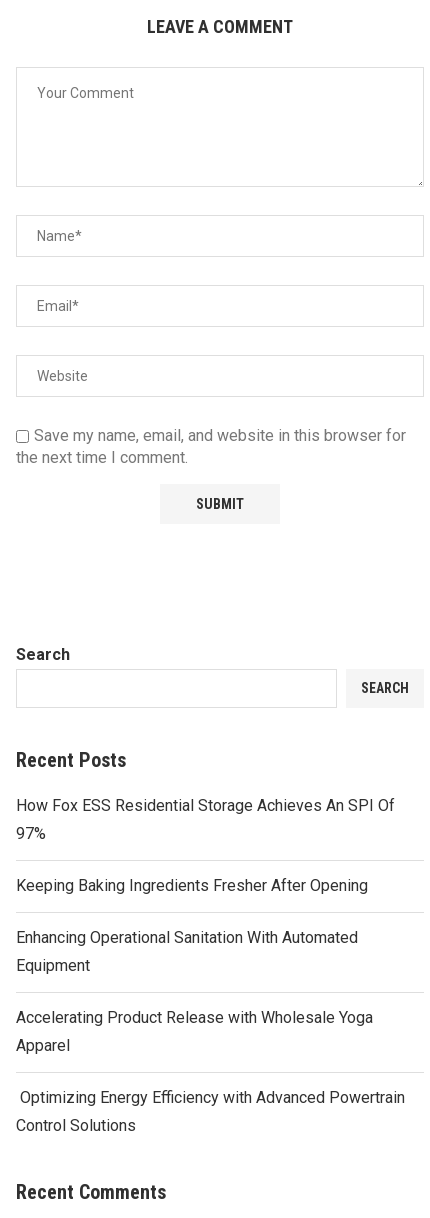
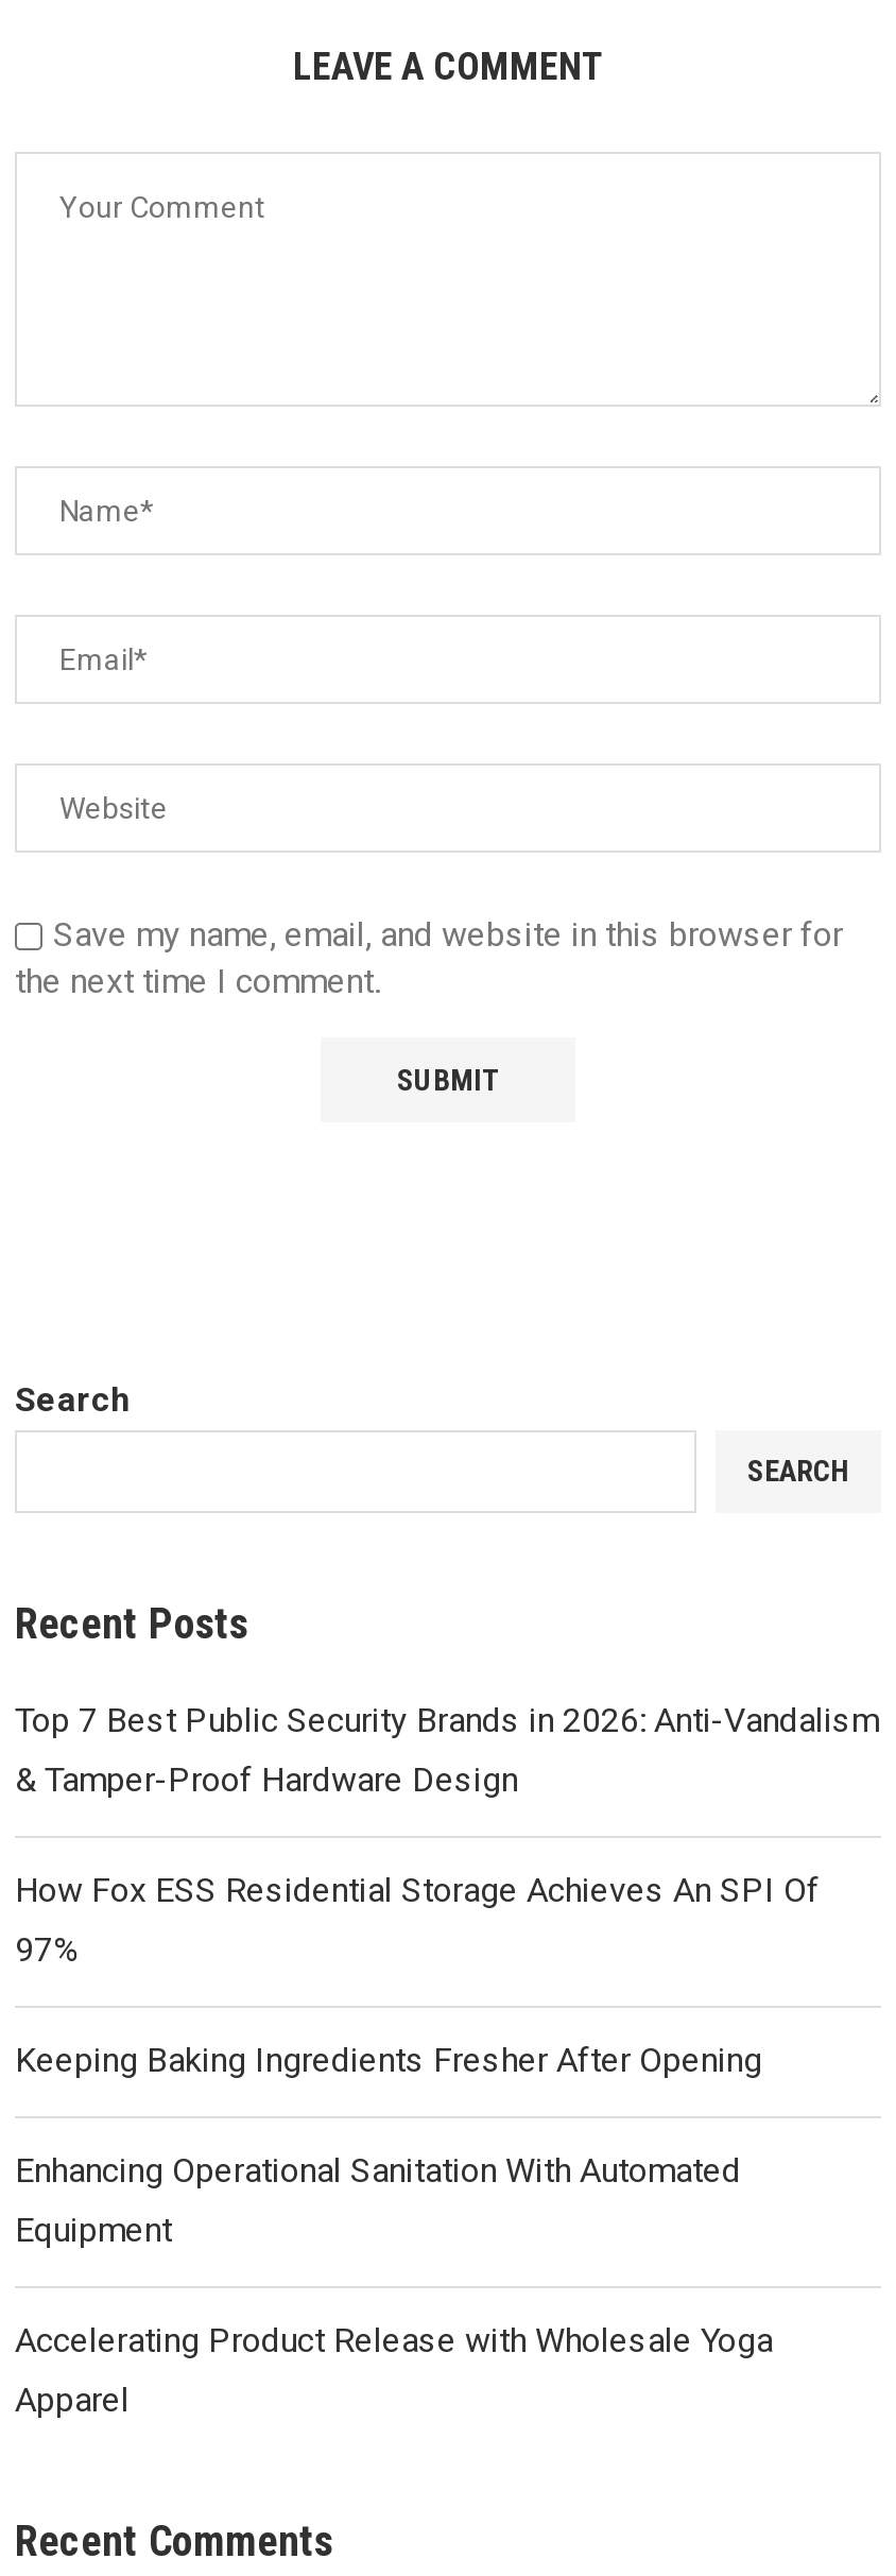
none -> [15,1699,879,1799] Top 7 Best Public Security Brands in 2026: Anti-Vandalism | & Tamper-Proof Hardware Design
moved [16,796,395,1055] -> [15,1869,820,2419]: How Fox ESS Residential Storage Achieves An SPI Of | 97% | Keeping Baking Ingredients Fresher After Opening | Enhancing Operational Sanitation With Automated | Equipment | Accelerating Product Release with Wholesale Yoga | Apparel
[16,1088,405,1135] Optimizing Energy Efficiency with Advanced Powertrain | Control Solutions -> none

